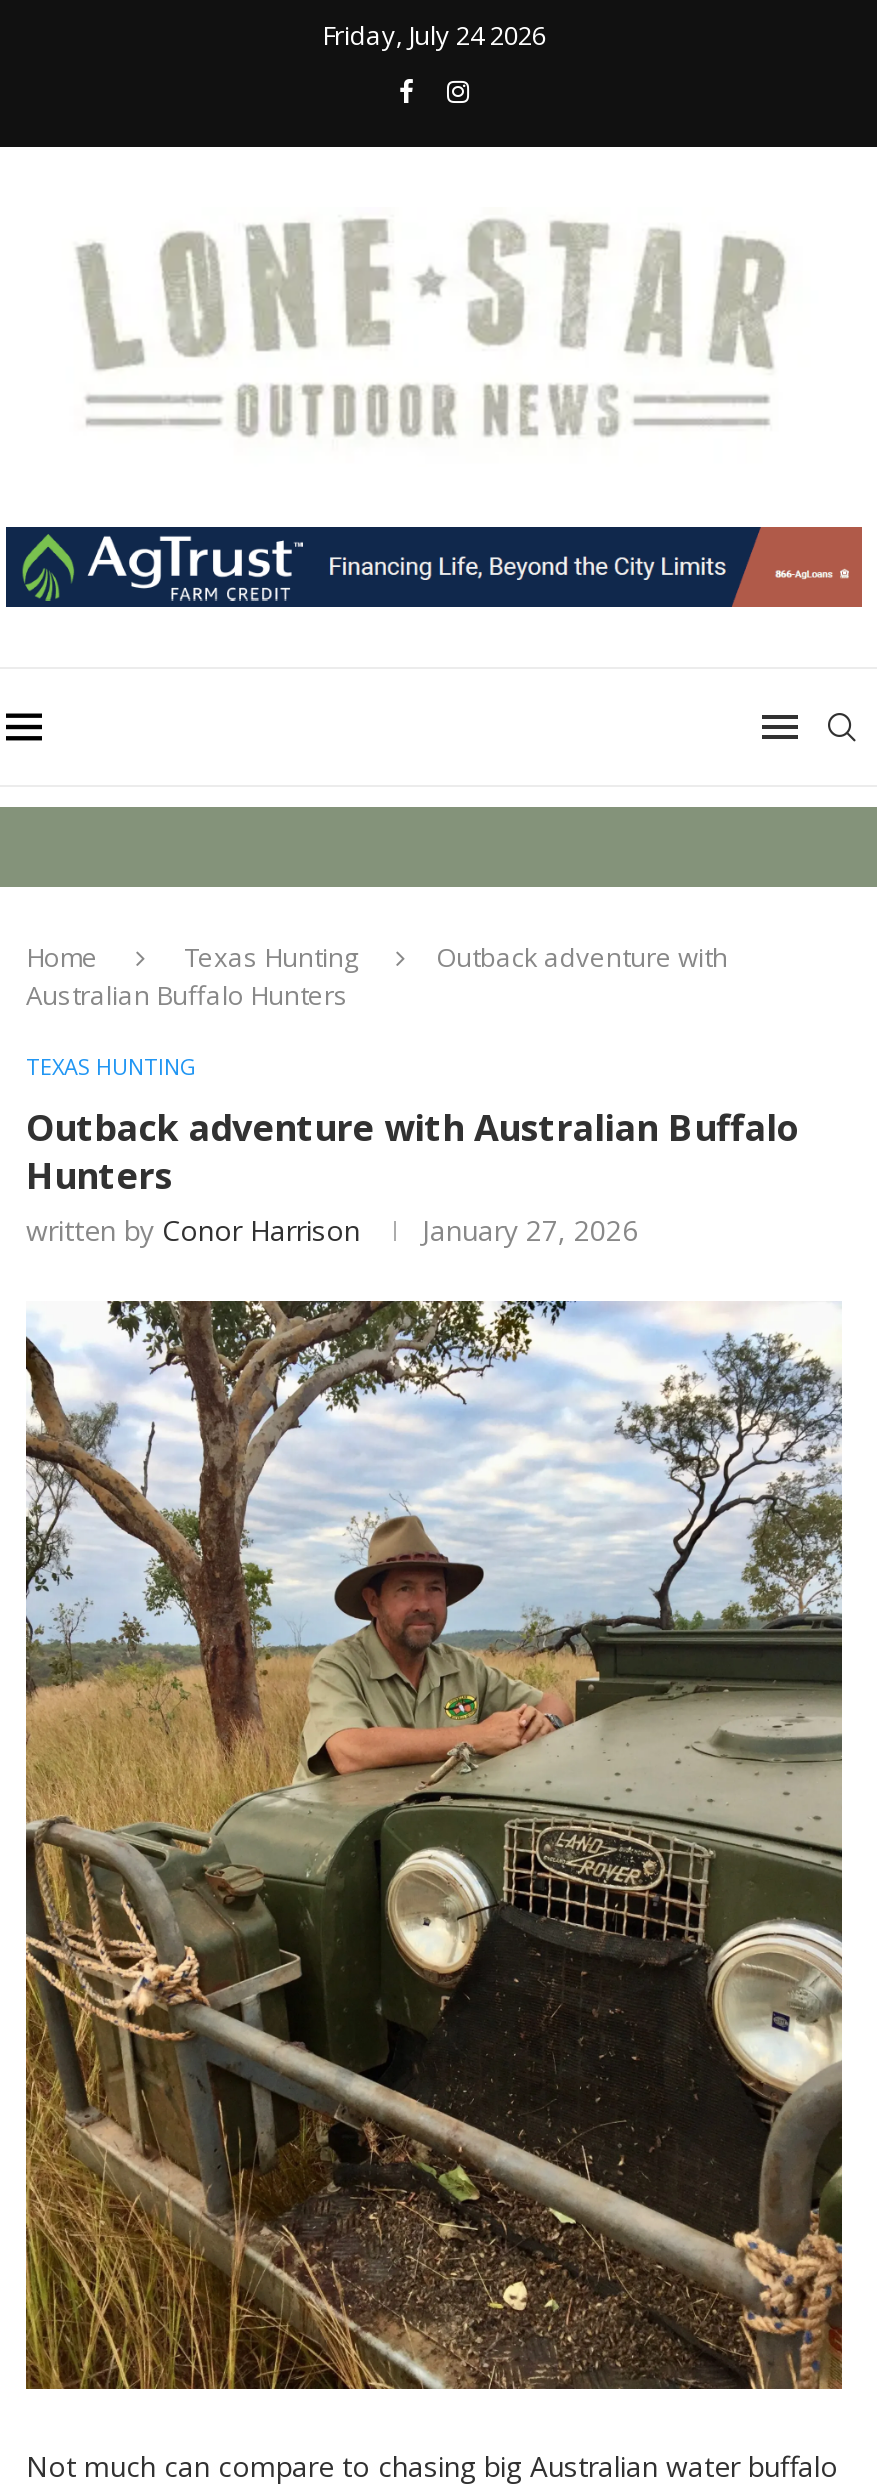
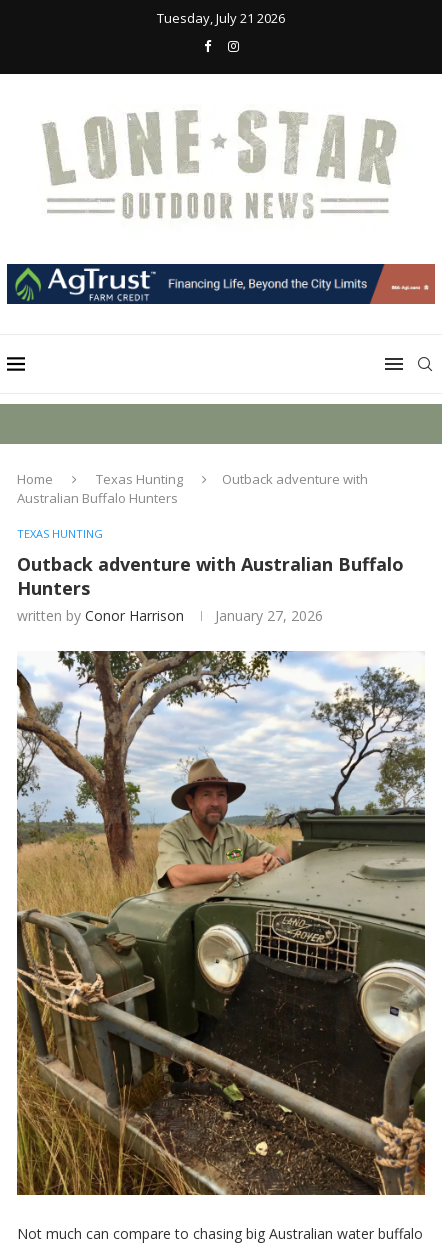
[322,17,546,53] Friday, July 24 2026 -> [157,9,285,27] Tuesday, July 21 2026

